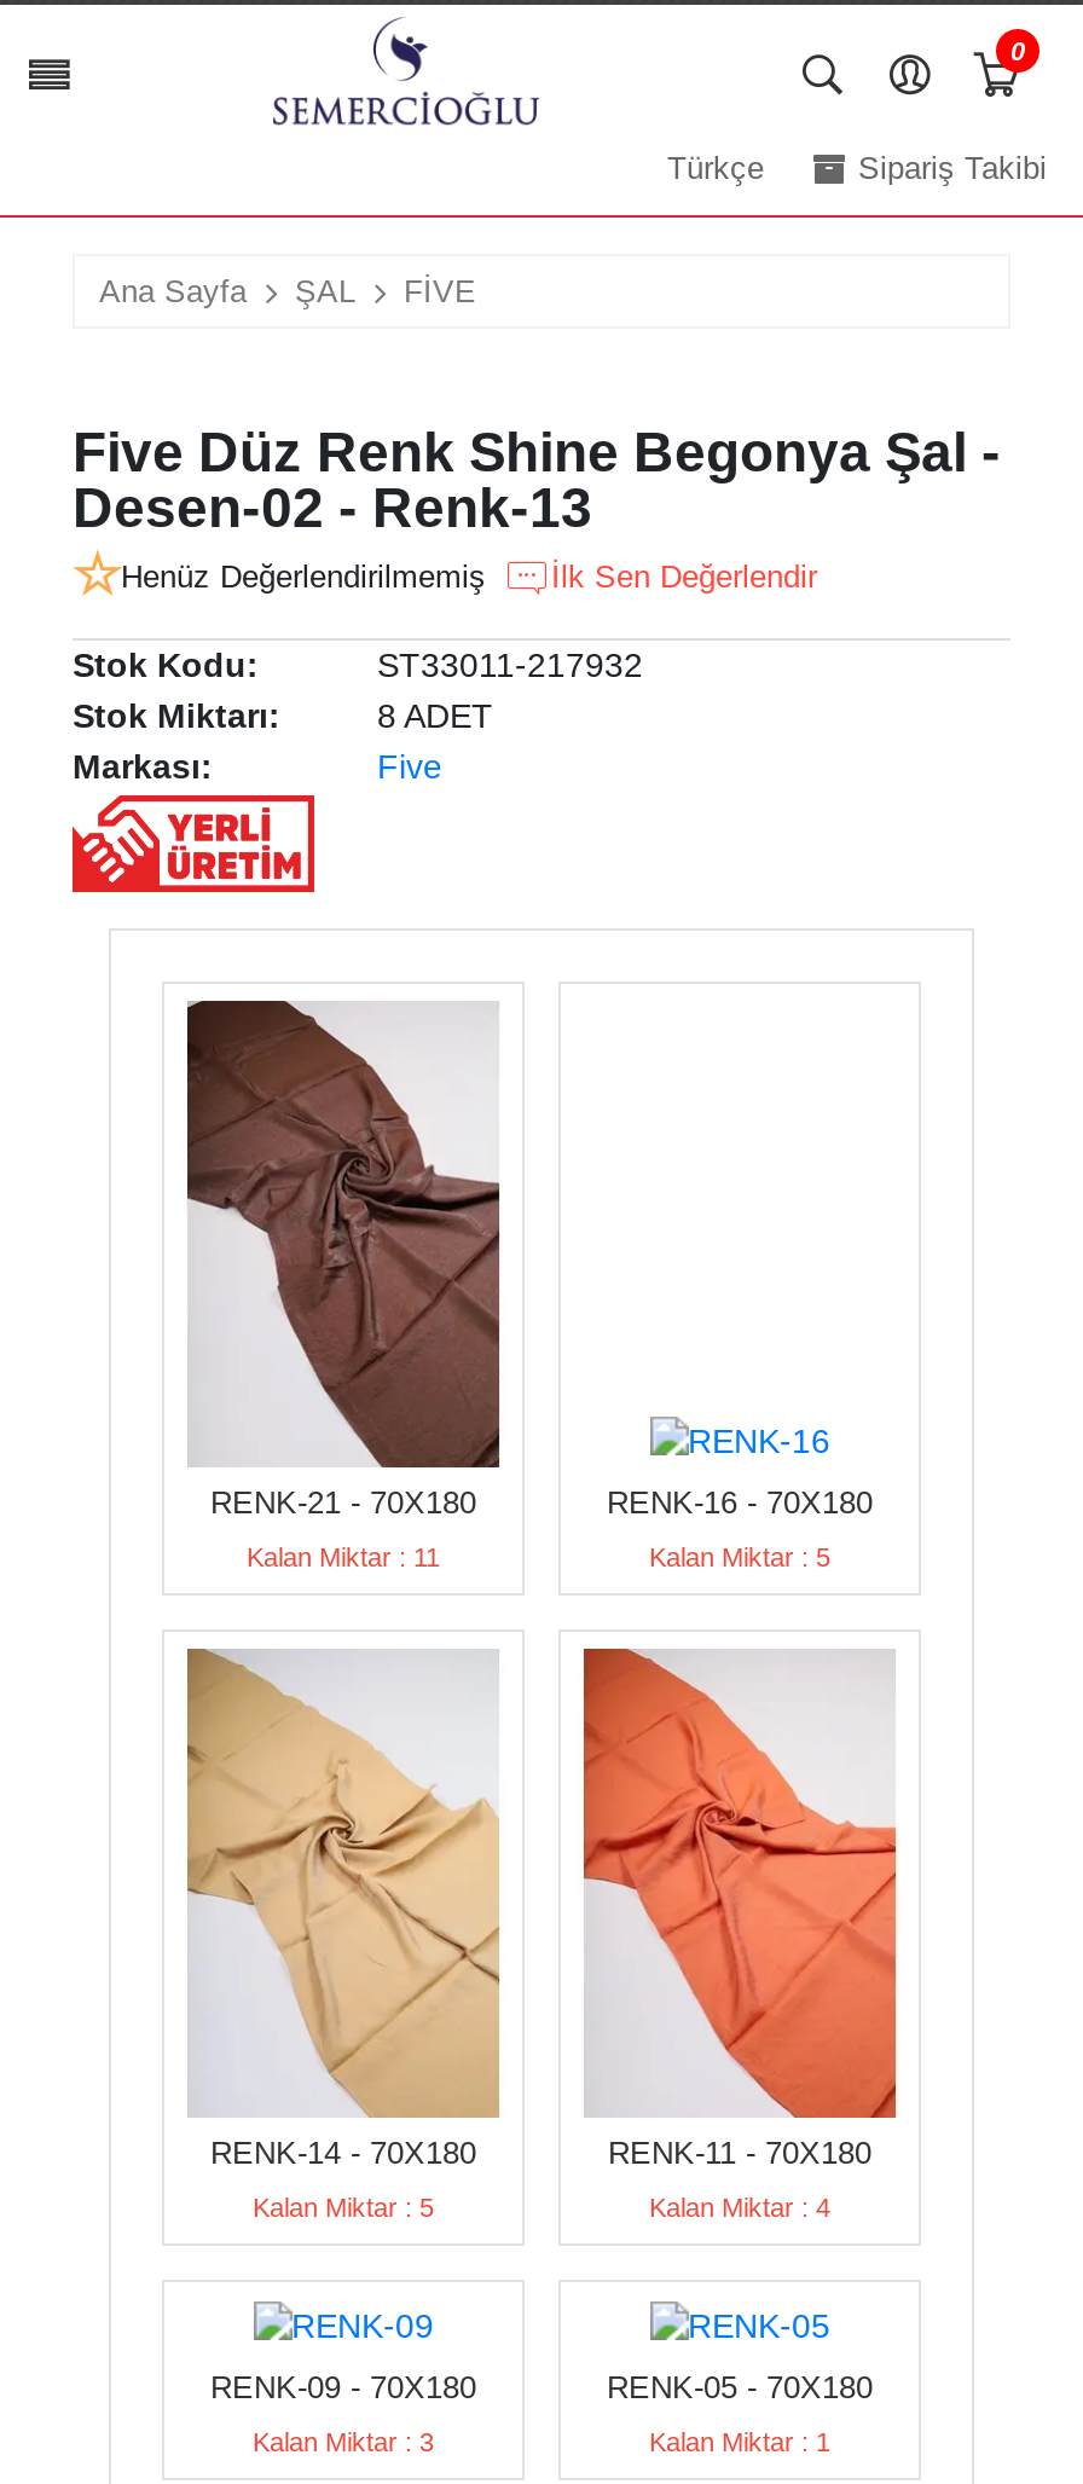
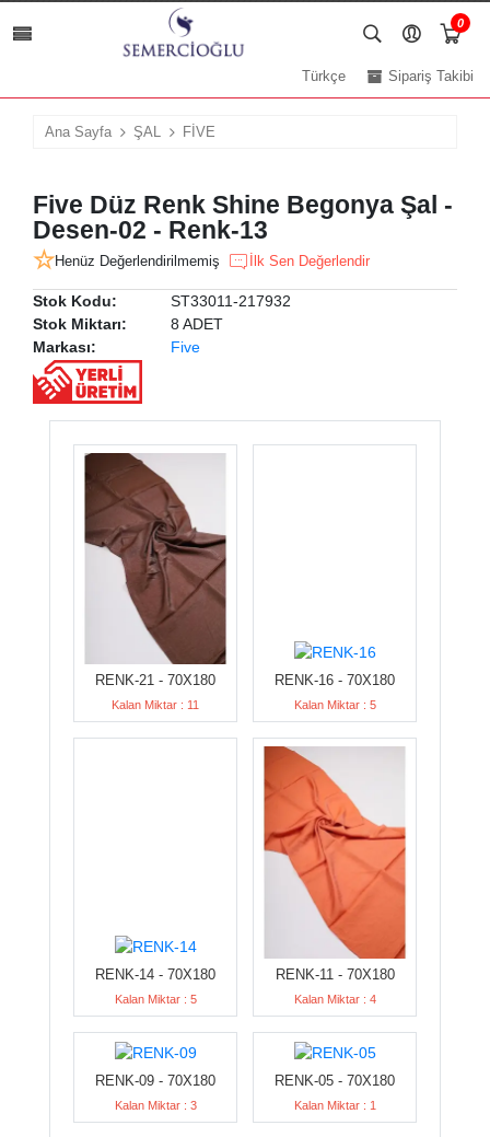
[184,1646,503,2120] [image] -> none

